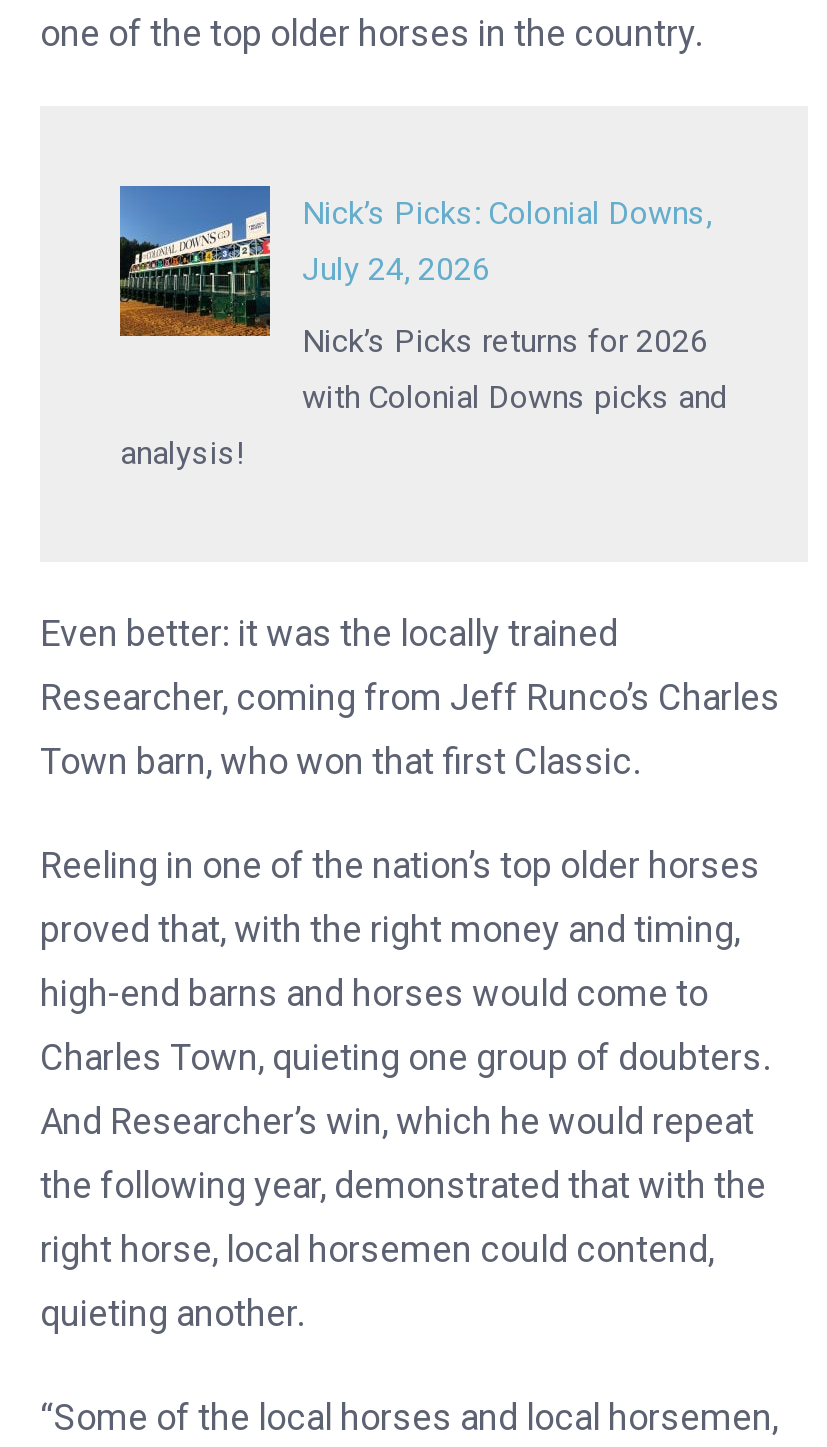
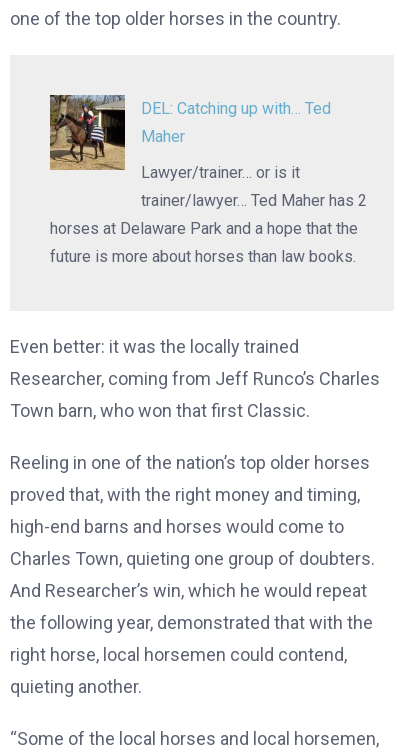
[118,184,728,472] [image] | Nick’s Picks: Colonial Downs, | July 24, 2026 | Nick’s Picks returns for 2026 | with Colonial Downs picks and | analysis! -> [49,94,367,266] [image] | DEL: Catching up with… Ted | Maher | Lawyer/trainer… or is it | trainer/lawyer… Ted Maher has 2 | horses at Delaware Park and a hope that the | future is more about horses than law books.

